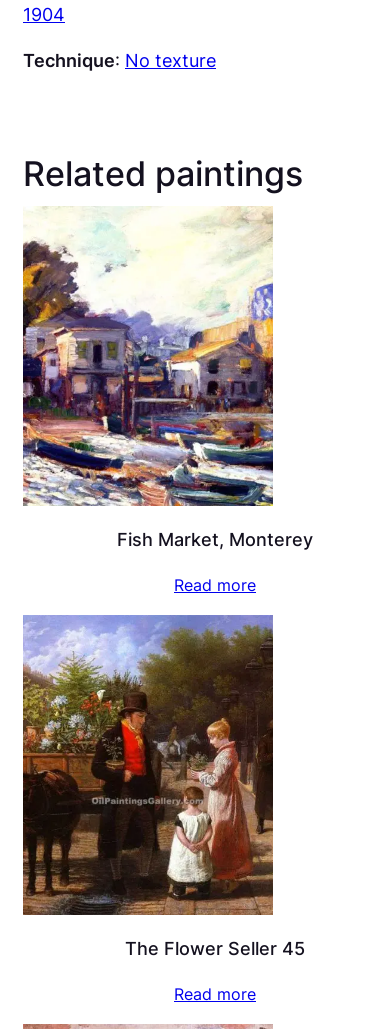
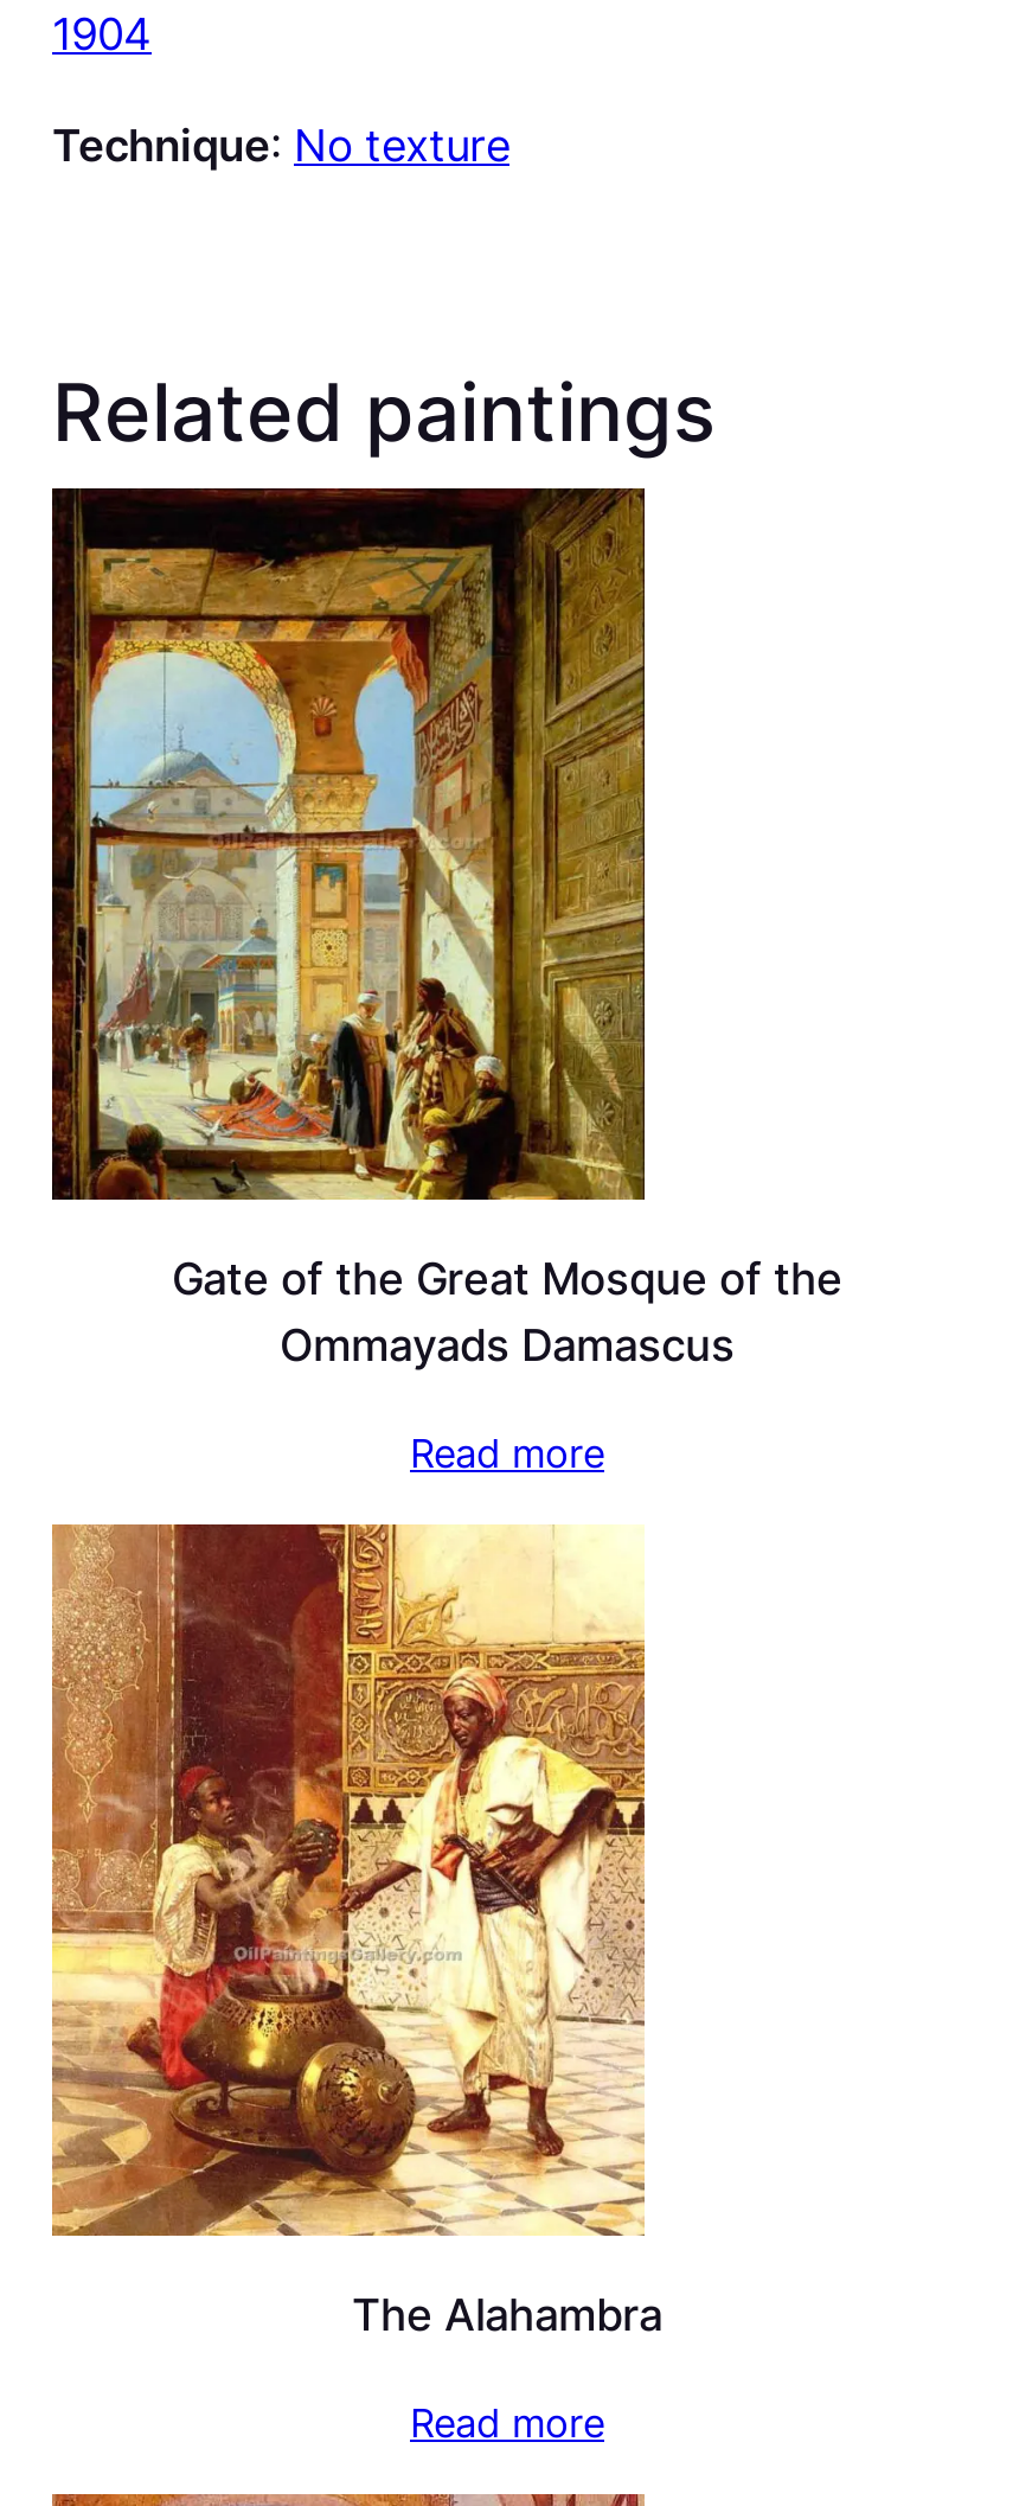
[22,206,313,550] [image] | Fish Market, Monterey -> [50,486,842,1370] [image] | Gate of the Great Mosque of the | Ommayads Damascus
[22,614,305,959] [image] | The Flower Seller 45 -> [50,1522,662,2339] [image] | The Alahambra

